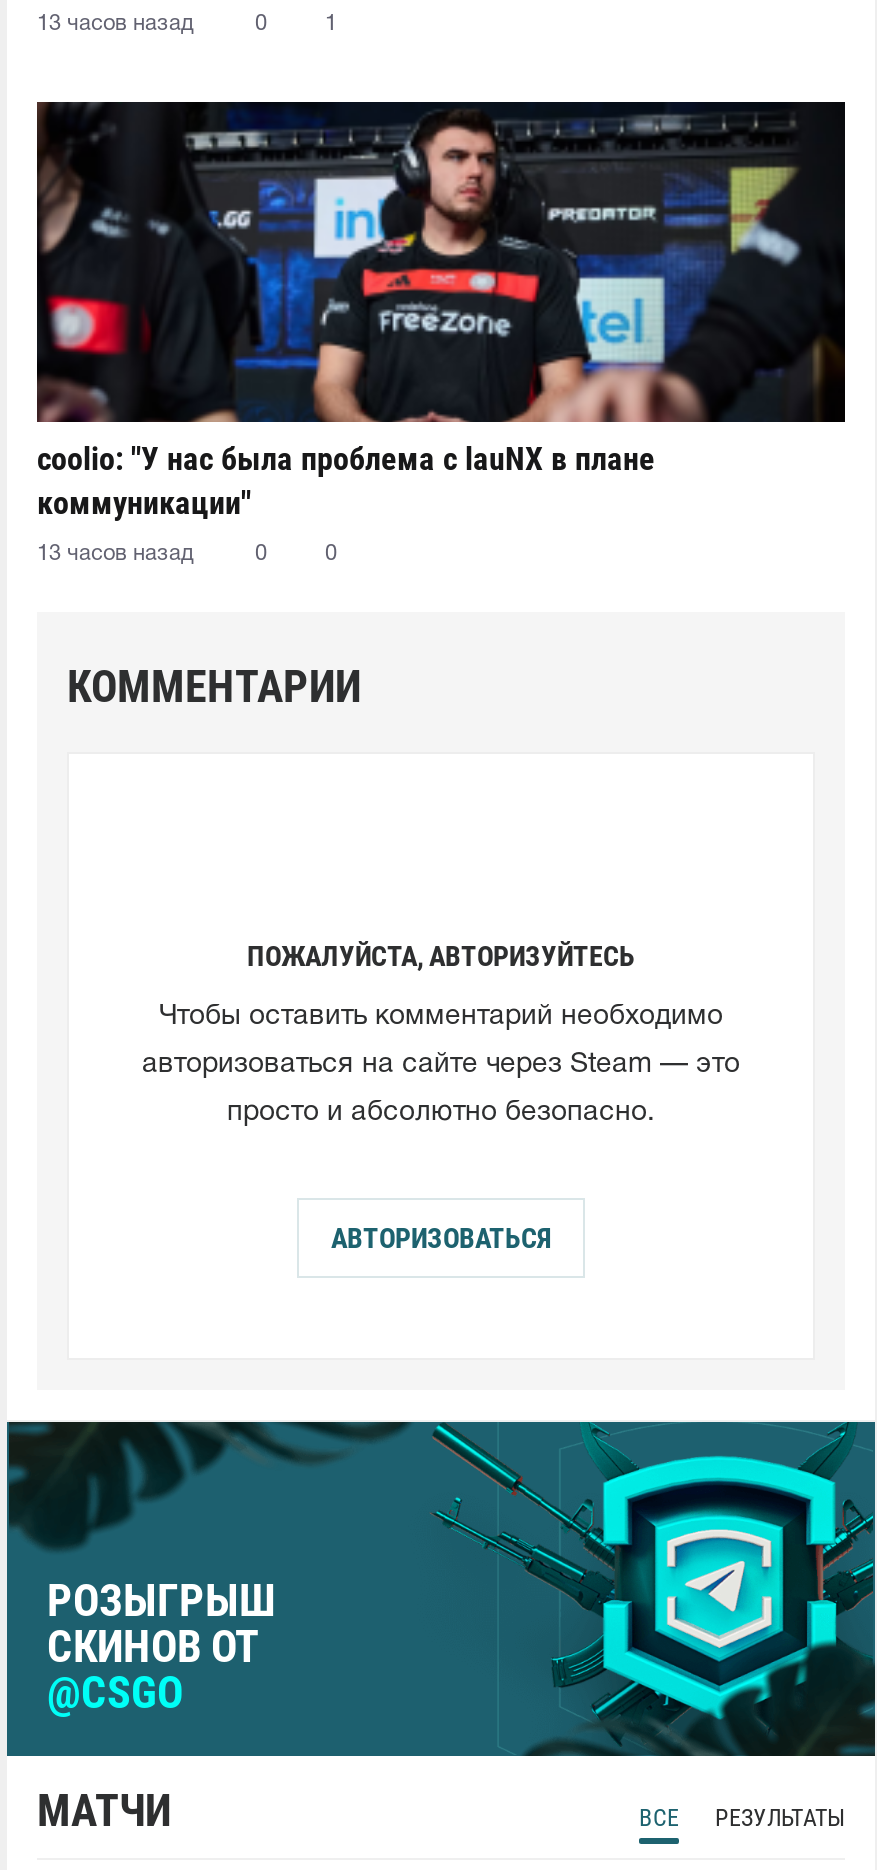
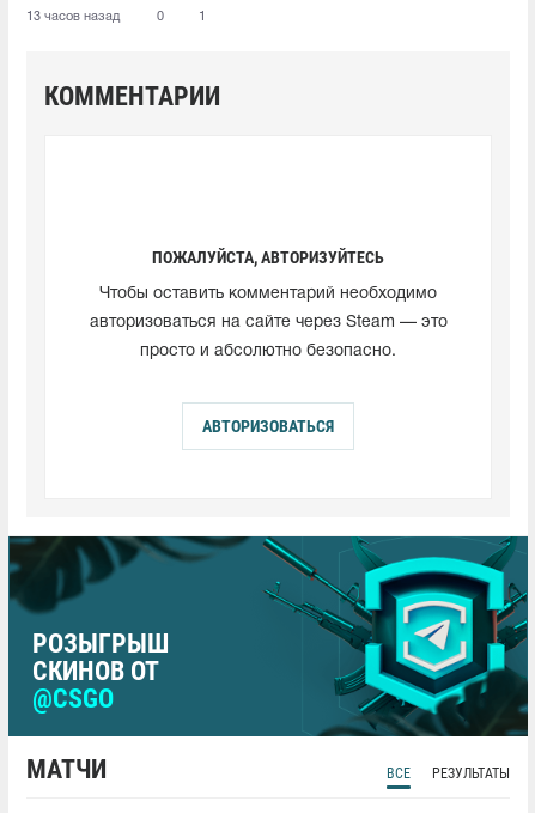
[35,100,847,563] [image] | coolio: "У нас была проблема с lauNX в плане | коммуникации" | 13 часов назад | 0 | 0 -> none

